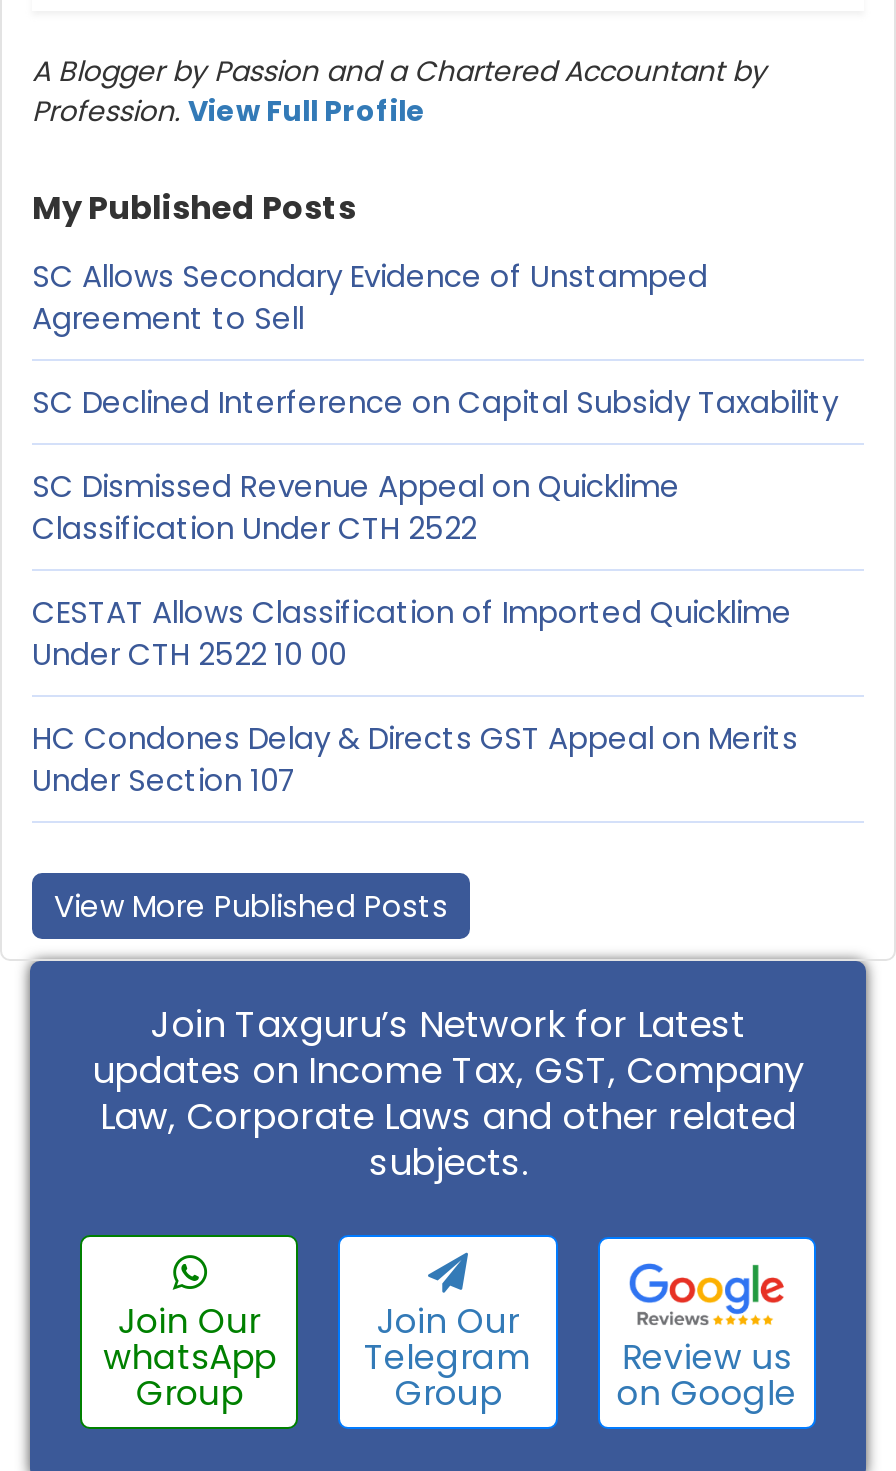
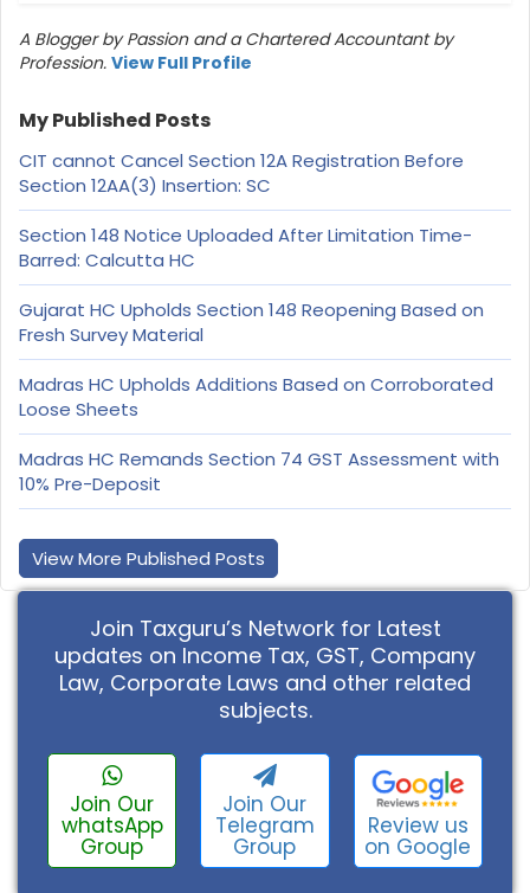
[32,256,708,340] SC Allows Secondary Evidence of Unstamped | Agreement to Sell -> [19,149,464,198] CIT cannot Cancel Section 12A Registration Before | Section 12AA(3) Insertion: SC
[32,382,838,424] SC Declined Interference on Capital Subsidy Taxability -> [19,223,472,273] Section 148 Notice Uploaded After Limitation Time- | Barred: Calcutta HC
[32,466,680,550] SC Dismissed Revenue Appeal on Quicklime | Classification Under CTH 2522 -> [19,298,484,347] Gujarat HC Upholds Section 148 Reopening Based on | Fresh Survey Material
[32,592,792,676] CESTAT Allows Classification of Imported Quicklime | Under CTH 2522 10 00 -> [19,372,493,422] Madras HC Upholds Additions Based on Corroborated | Loose Sheets
[32,718,798,802] HC Condones Delay & Directs GST Appeal on Merits | Under Section 107 -> [19,447,499,497] Madras HC Remands Section 74 GST Assessment with | 10% Pre-Deposit

